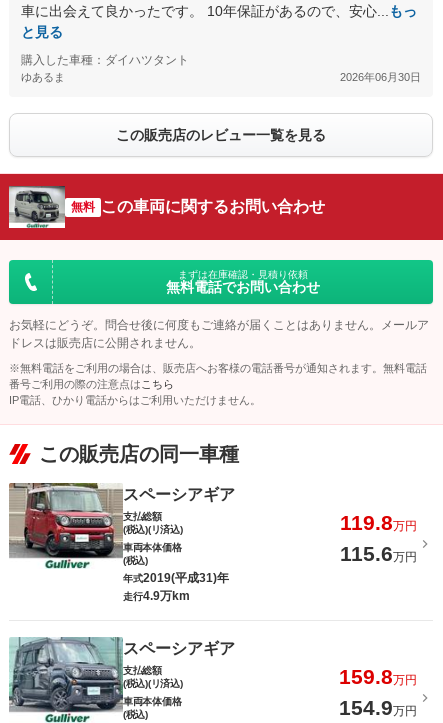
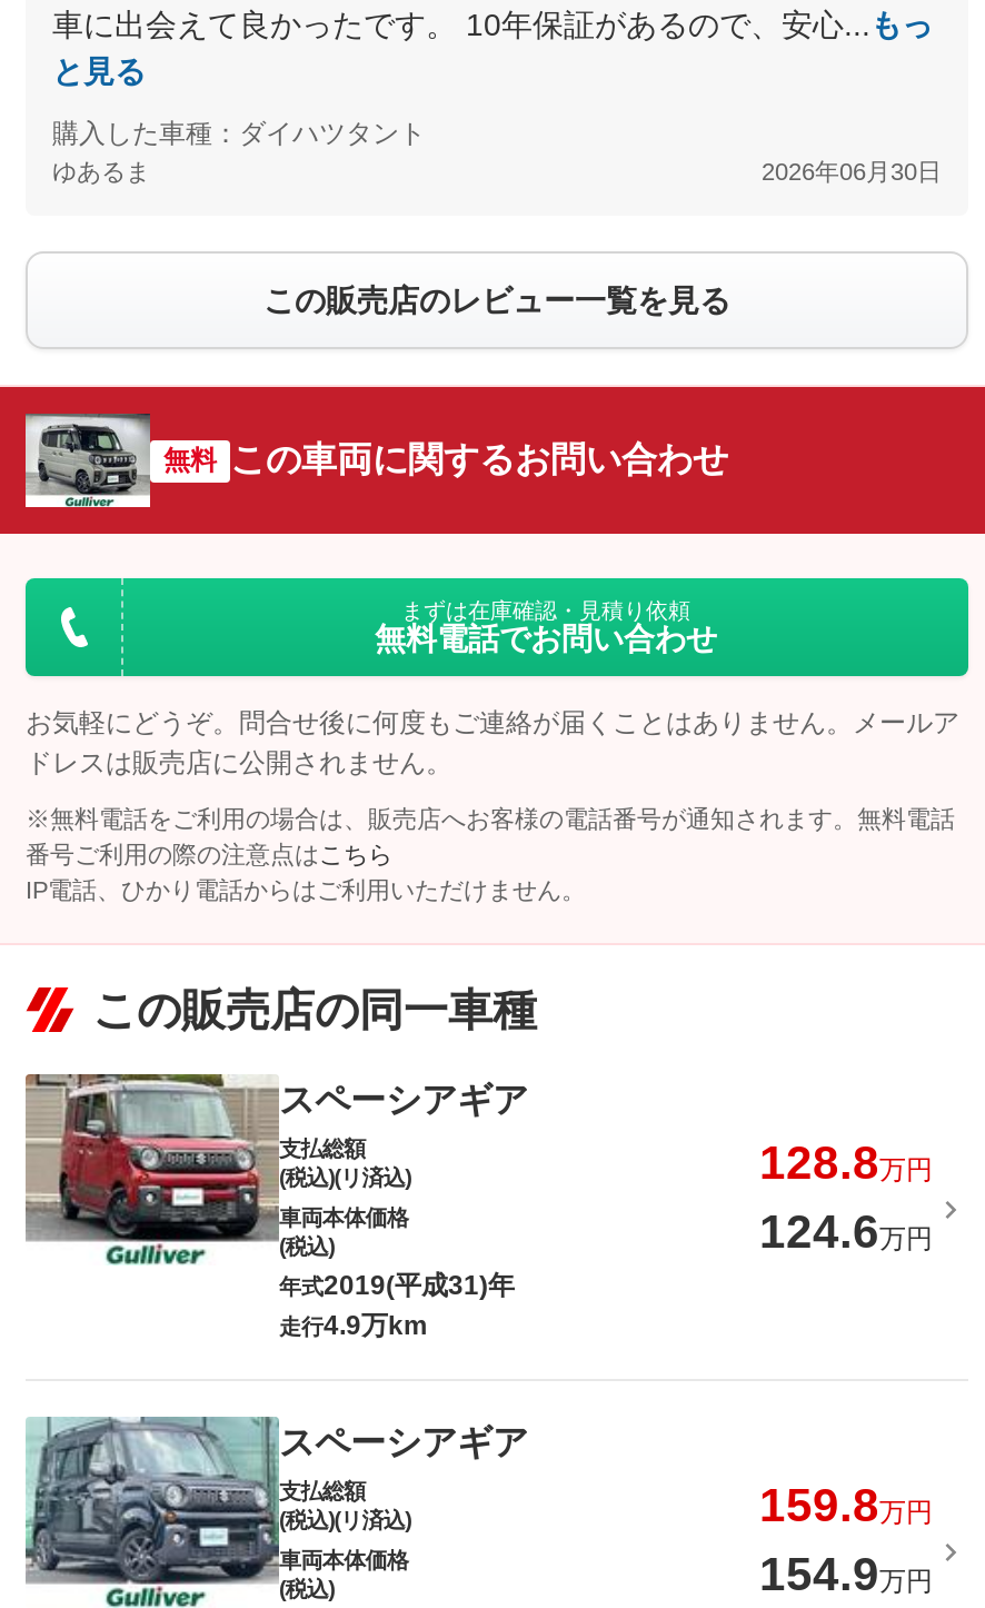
[340,511,417,534] 119.8万円 -> [759,1136,933,1188] 128.8万円
[340,542,417,565] 115.6万円 -> [759,1205,933,1257] 124.6万円

